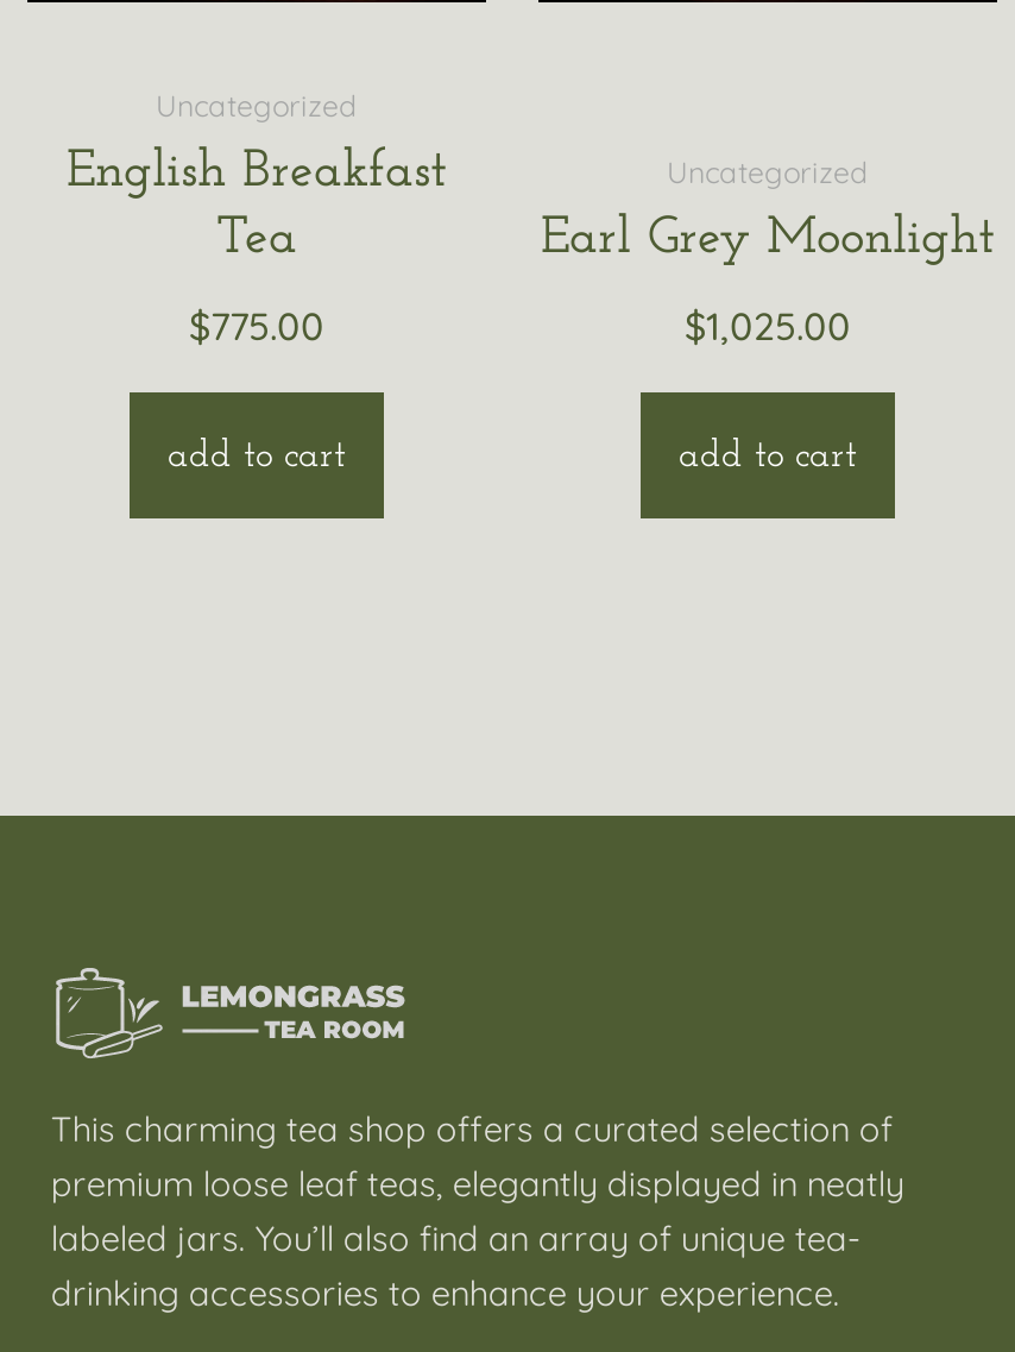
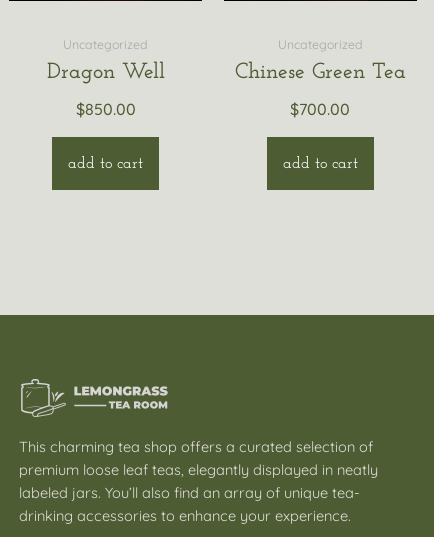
[67,148,447,265] English Breakfast | Tea -> [46,62,164,83] Dragon Well
[541,215,995,265] Earl Grey Moonlight -> [235,62,406,83] Chinese Green Tea
[189,303,324,350] $775.00 -> [75,99,135,119] $850.00
[685,303,851,350] $1,025.00 -> [290,99,350,119] $700.00

